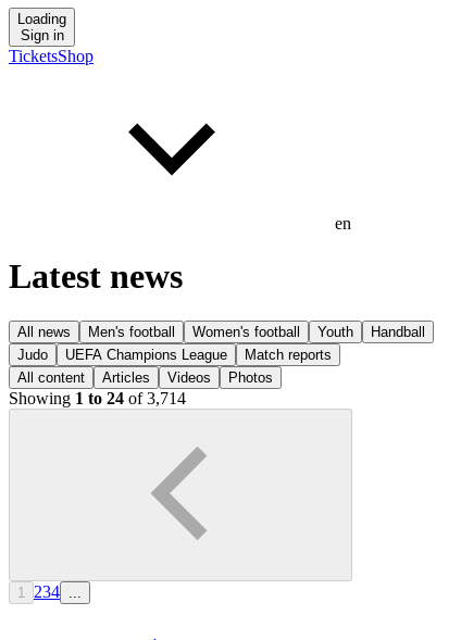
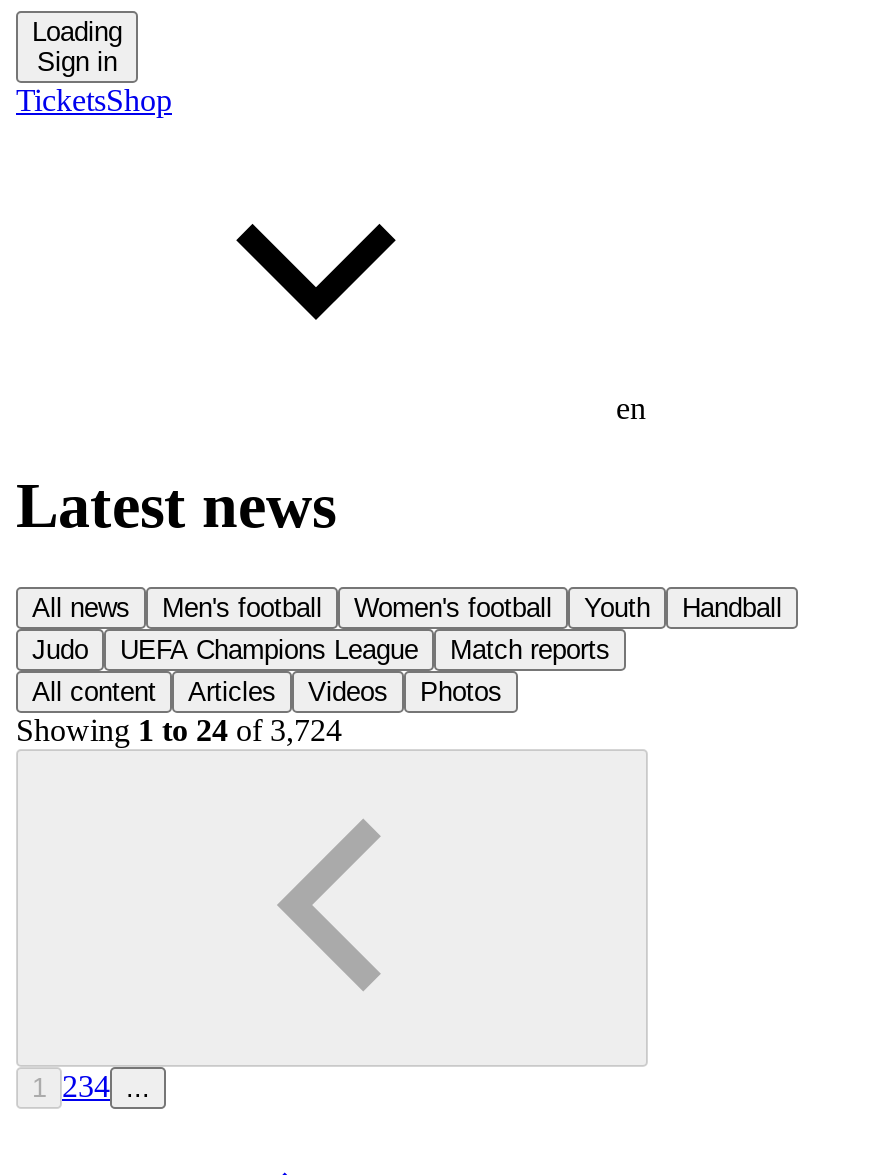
[9,389,186,407] Showing1 to 24of 3,714 -> [16,713,342,747] Showing1 to 24of 3,724

